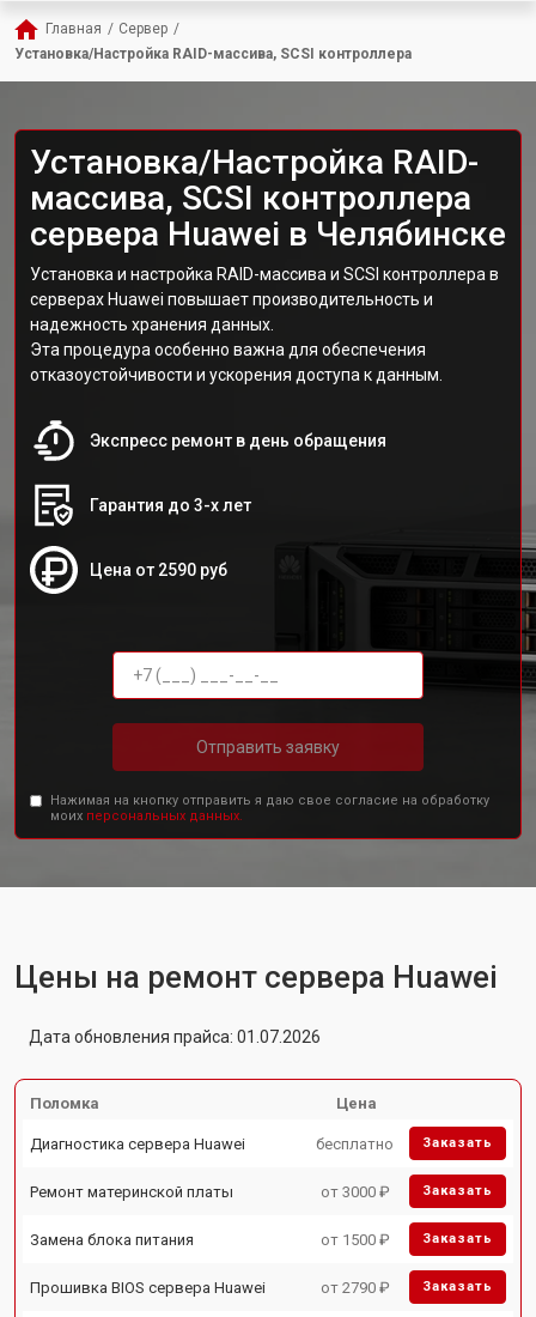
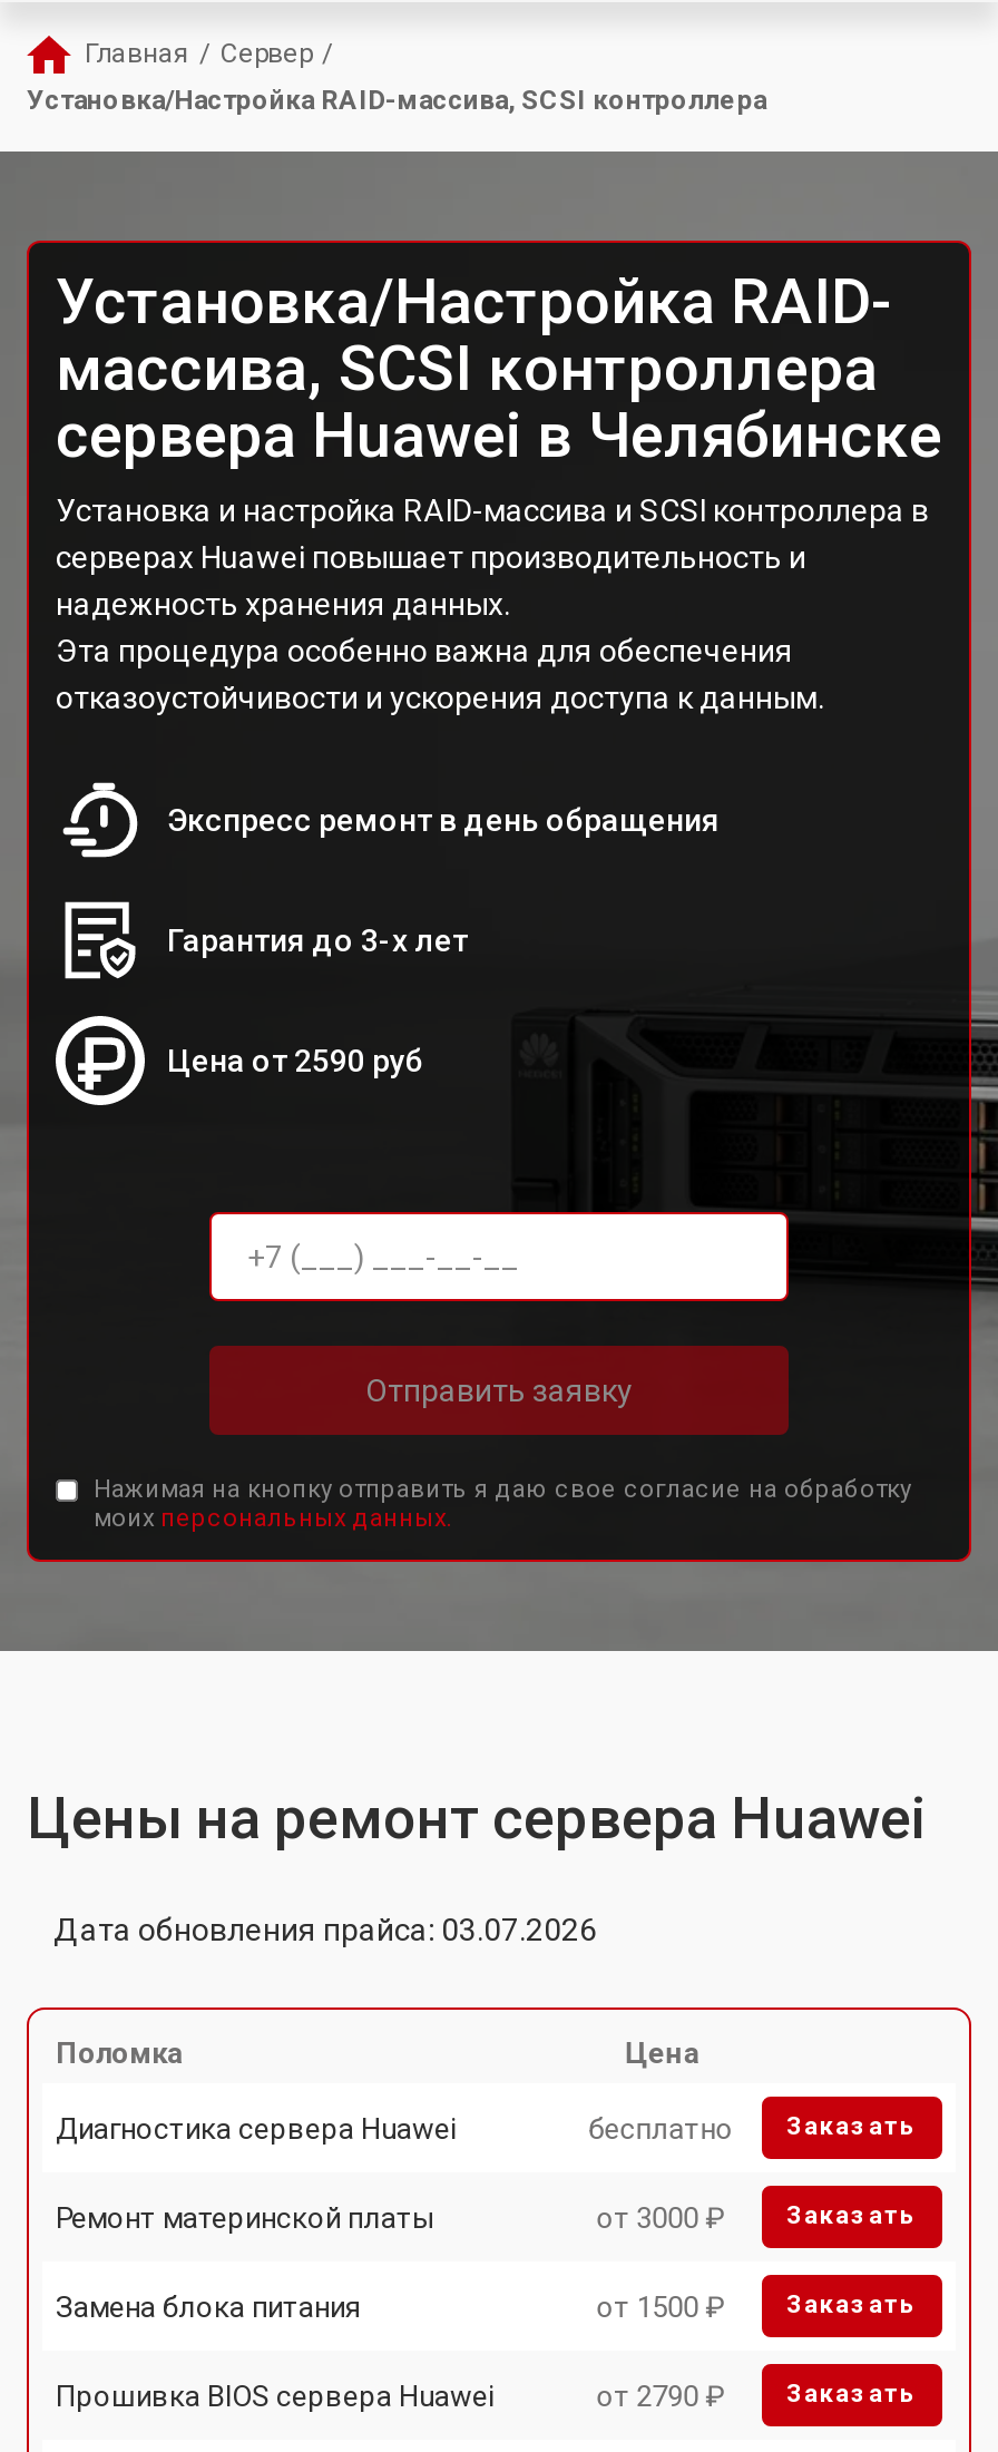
[29,1027,321,1046] Дата обновления прайса: 01.07.2026 -> [53,1912,597,1947] Дата обновления прайса: 03.07.2026

